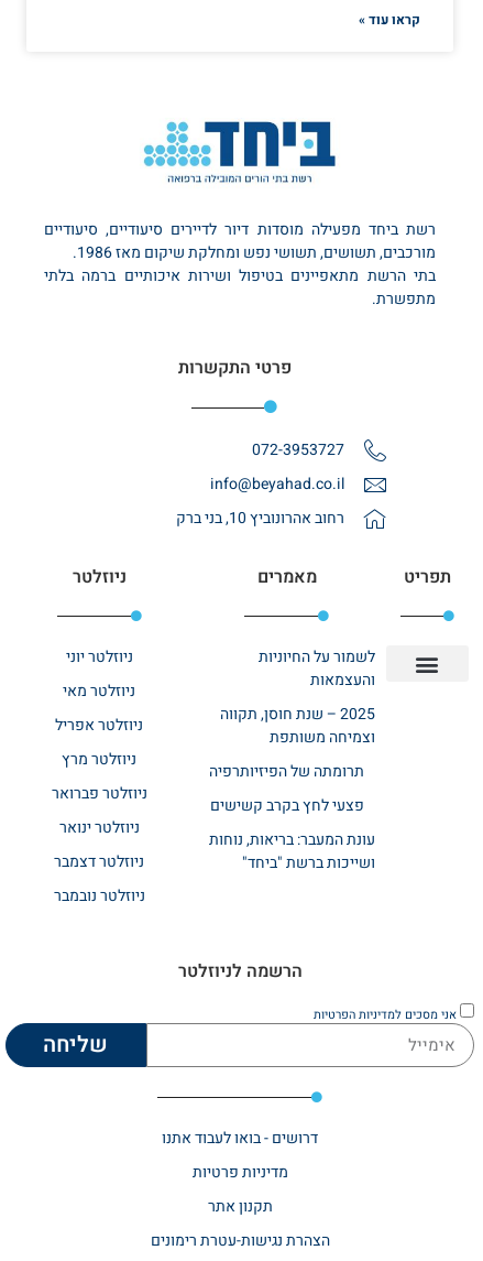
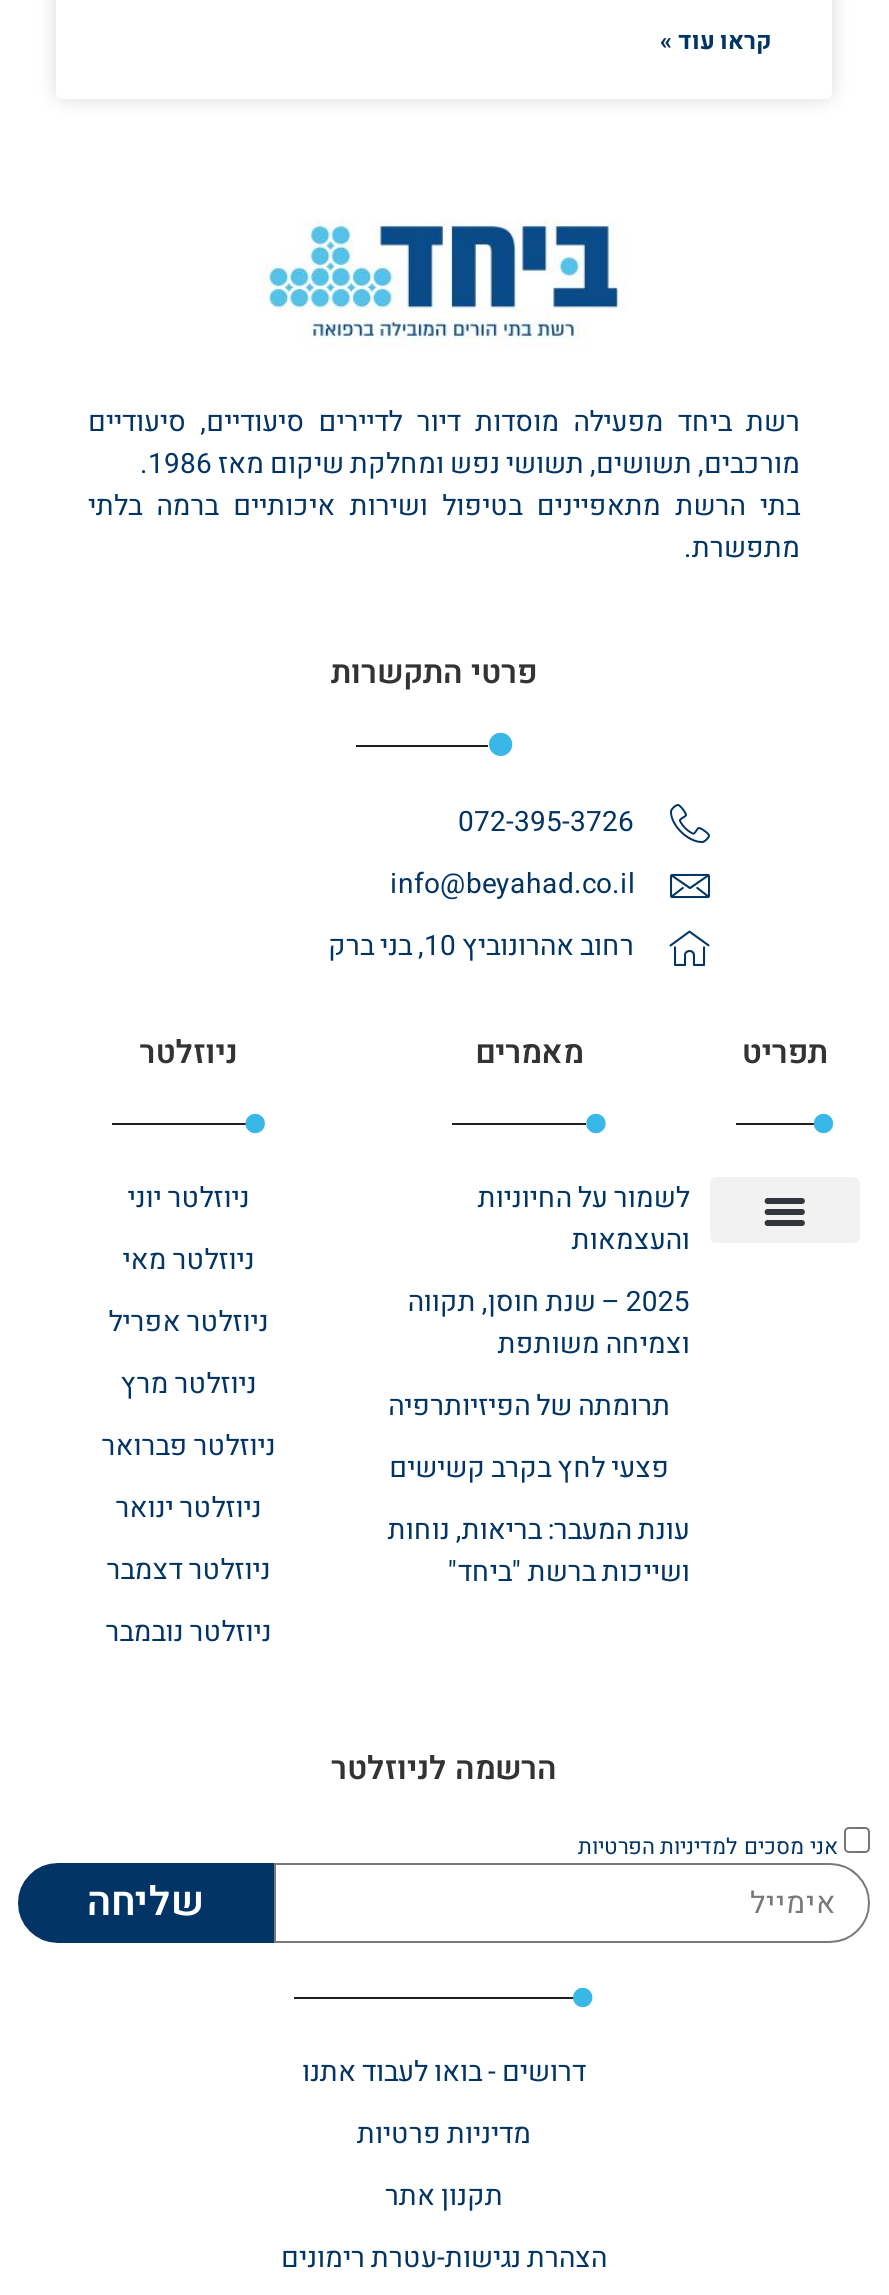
[252,438,344,461] 072-3953727 -> [458,801,634,843] 072-395-3726

